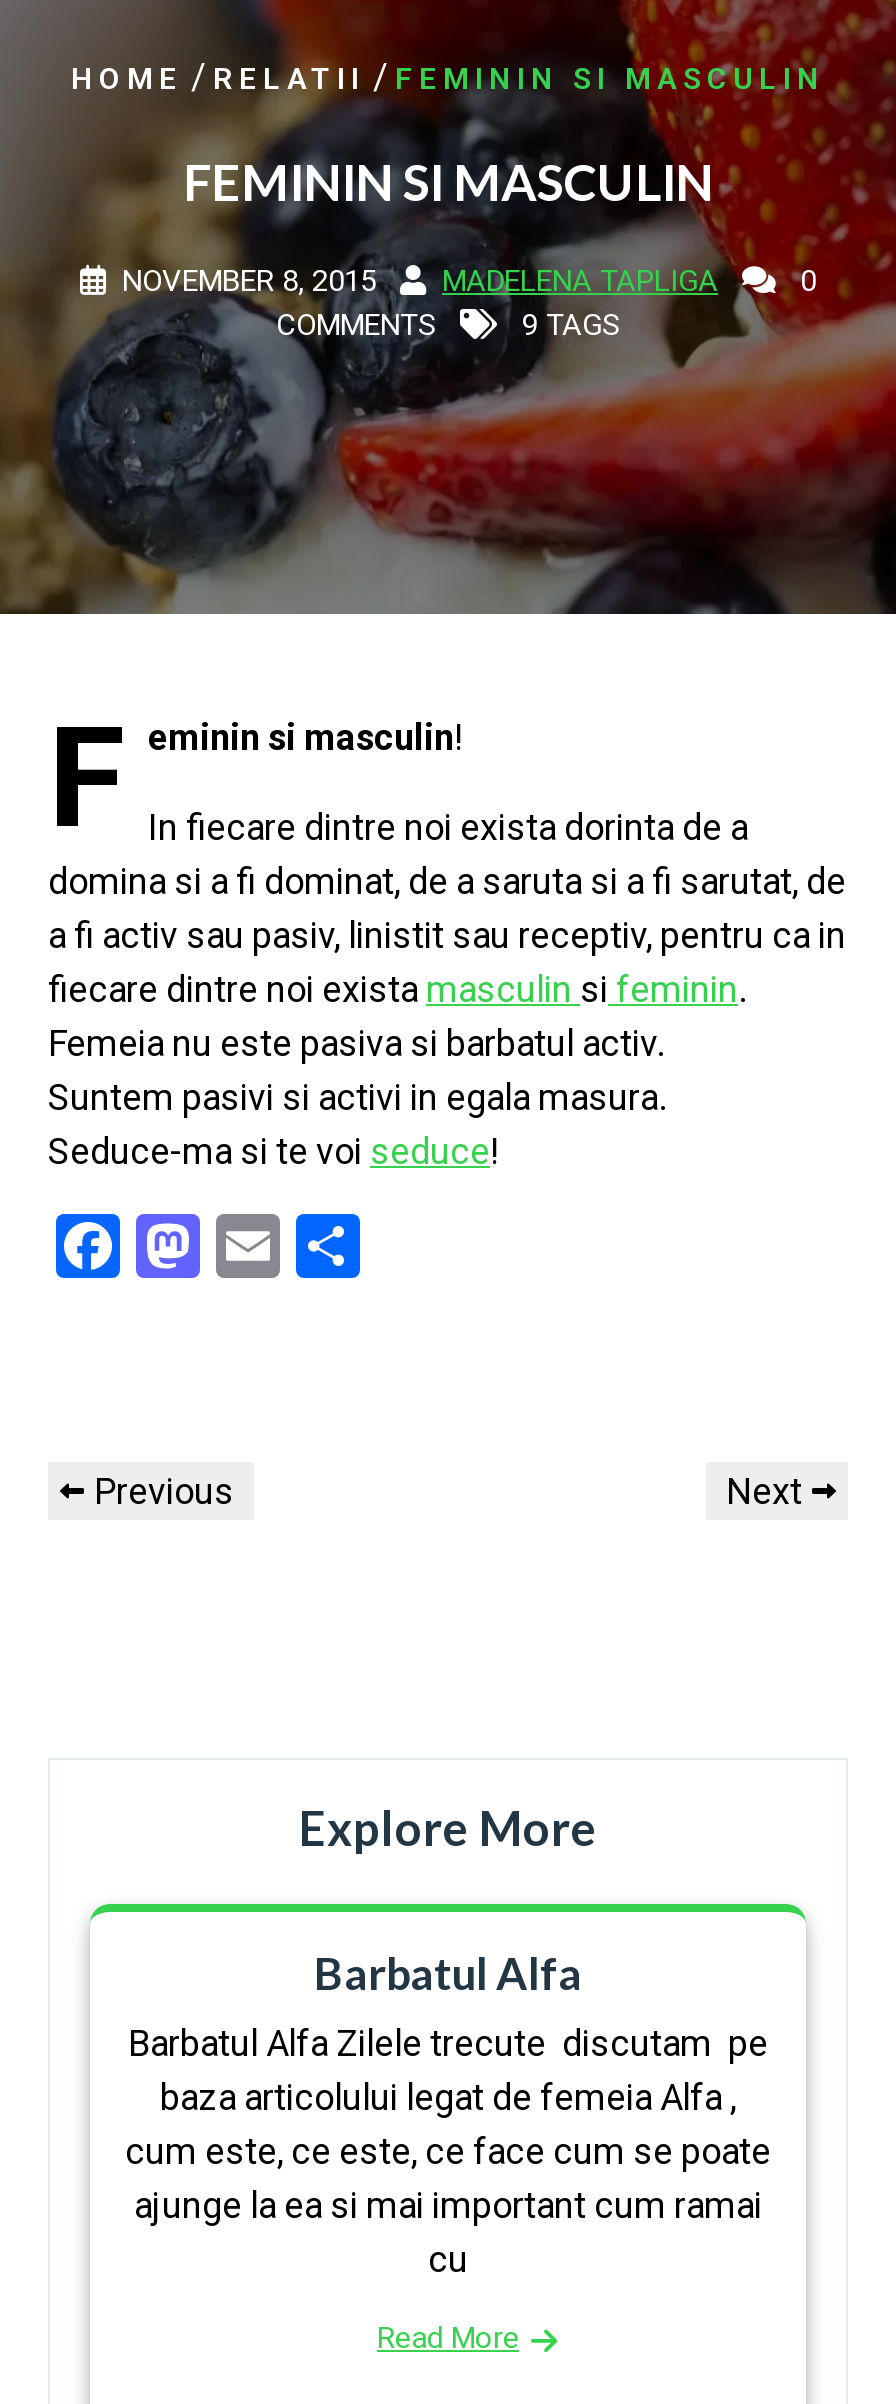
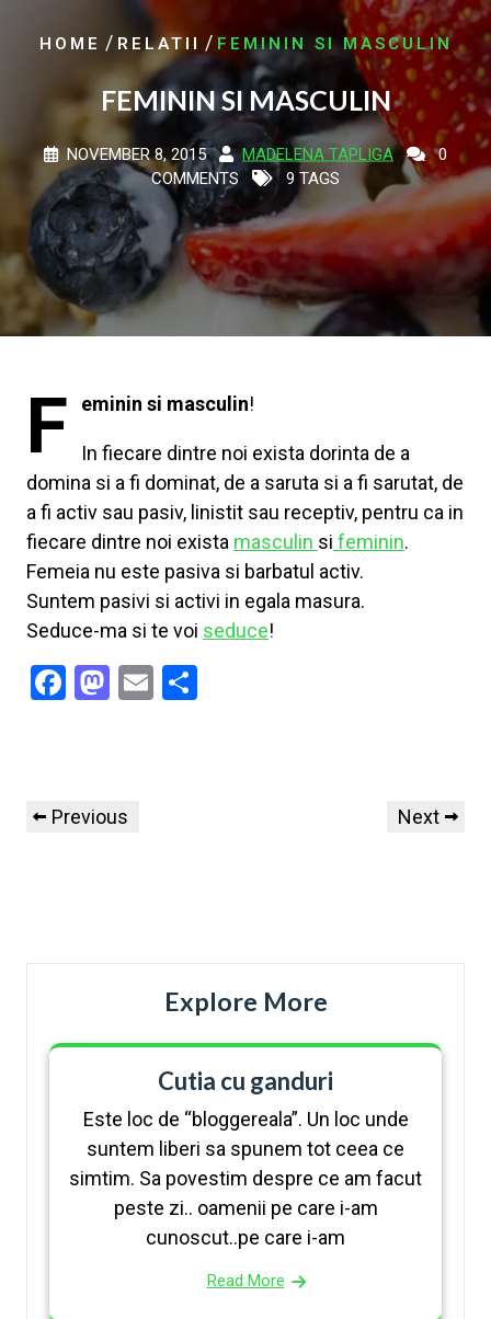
[125,1946,771,2280] Barbatul Alfa | Barbatul Alfa Zilele trecute discutam pe | baza articolului legat de femeia Alfa , | cum este, ce este, ce face cum se poate | ajunge la ea si mai important cum ramai | cu -> [69,1066,422,1249] Cutia cu ganduri | Este loc de “bloggereala”. Un loc unde | suntem liberi sa spunem tot ceea ce | simtim. Sa povestim despre ce am facut | peste zi.. oamenii pe care i-am | cunoscut..pe care i-am

